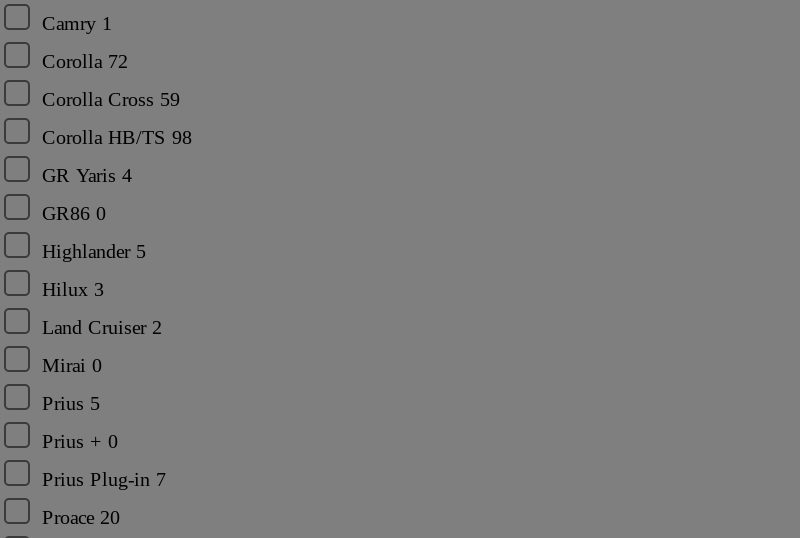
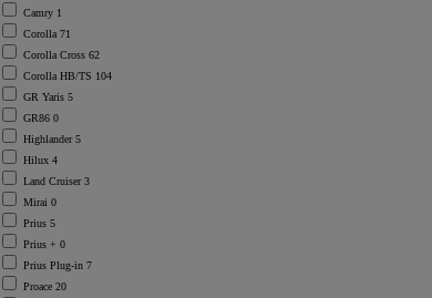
[42,50,128,72] Corolla 72 -> [23,27,71,40] Corolla 71
[42,88,180,110] Corolla Cross 59 -> [23,49,100,61] Corolla Cross 62
[42,126,192,148] Corolla HB/TS 98 -> [23,70,112,82] Corolla HB/TS 104
[42,164,132,186] GR Yaris 4 -> [23,91,73,103] GR Yaris 5
[42,278,104,300] Hilux 3 -> [23,154,58,166] Hilux 4
[42,316,162,338] Land Cruiser 2 -> [23,175,90,187] Land Cruiser 3

